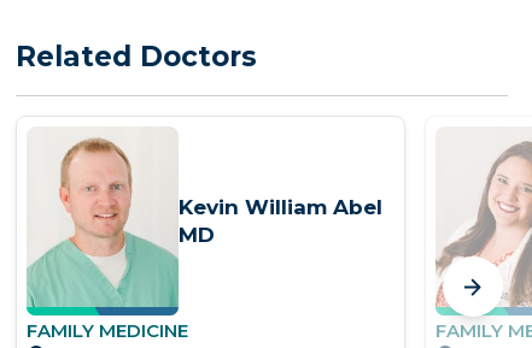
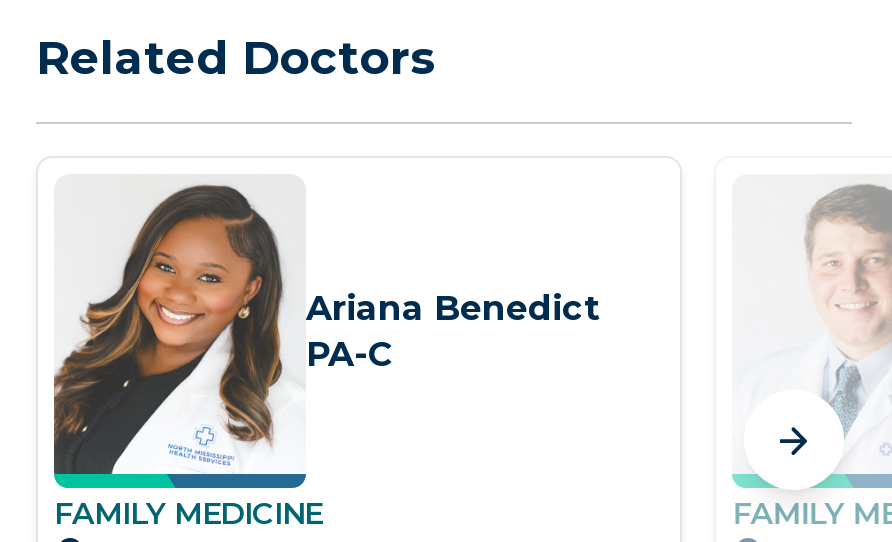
[25,132,382,308] [image] | Kevin William Abel | MD -> [52,182,600,476] [image] | Ariana Benedict | PA-C
[434,132,528,307] [image] -> [734,182,886,474] [image]

